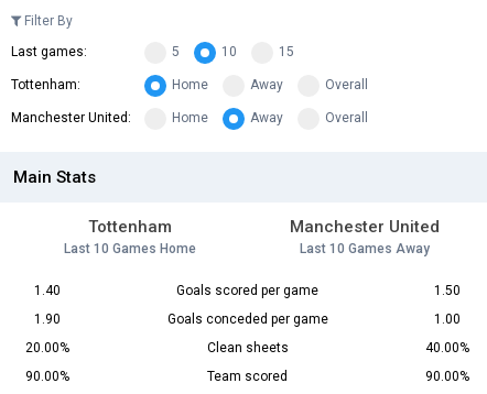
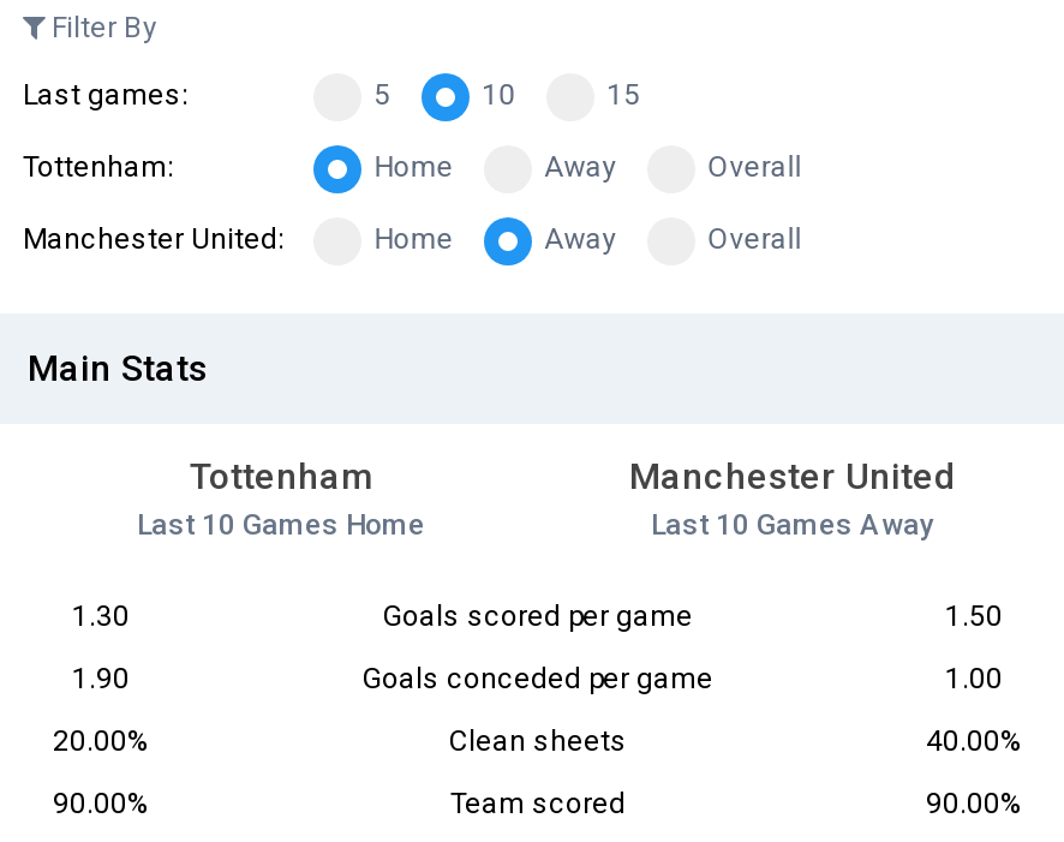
[34,283,60,298] 1.40 -> [72,600,130,633] 1.30

